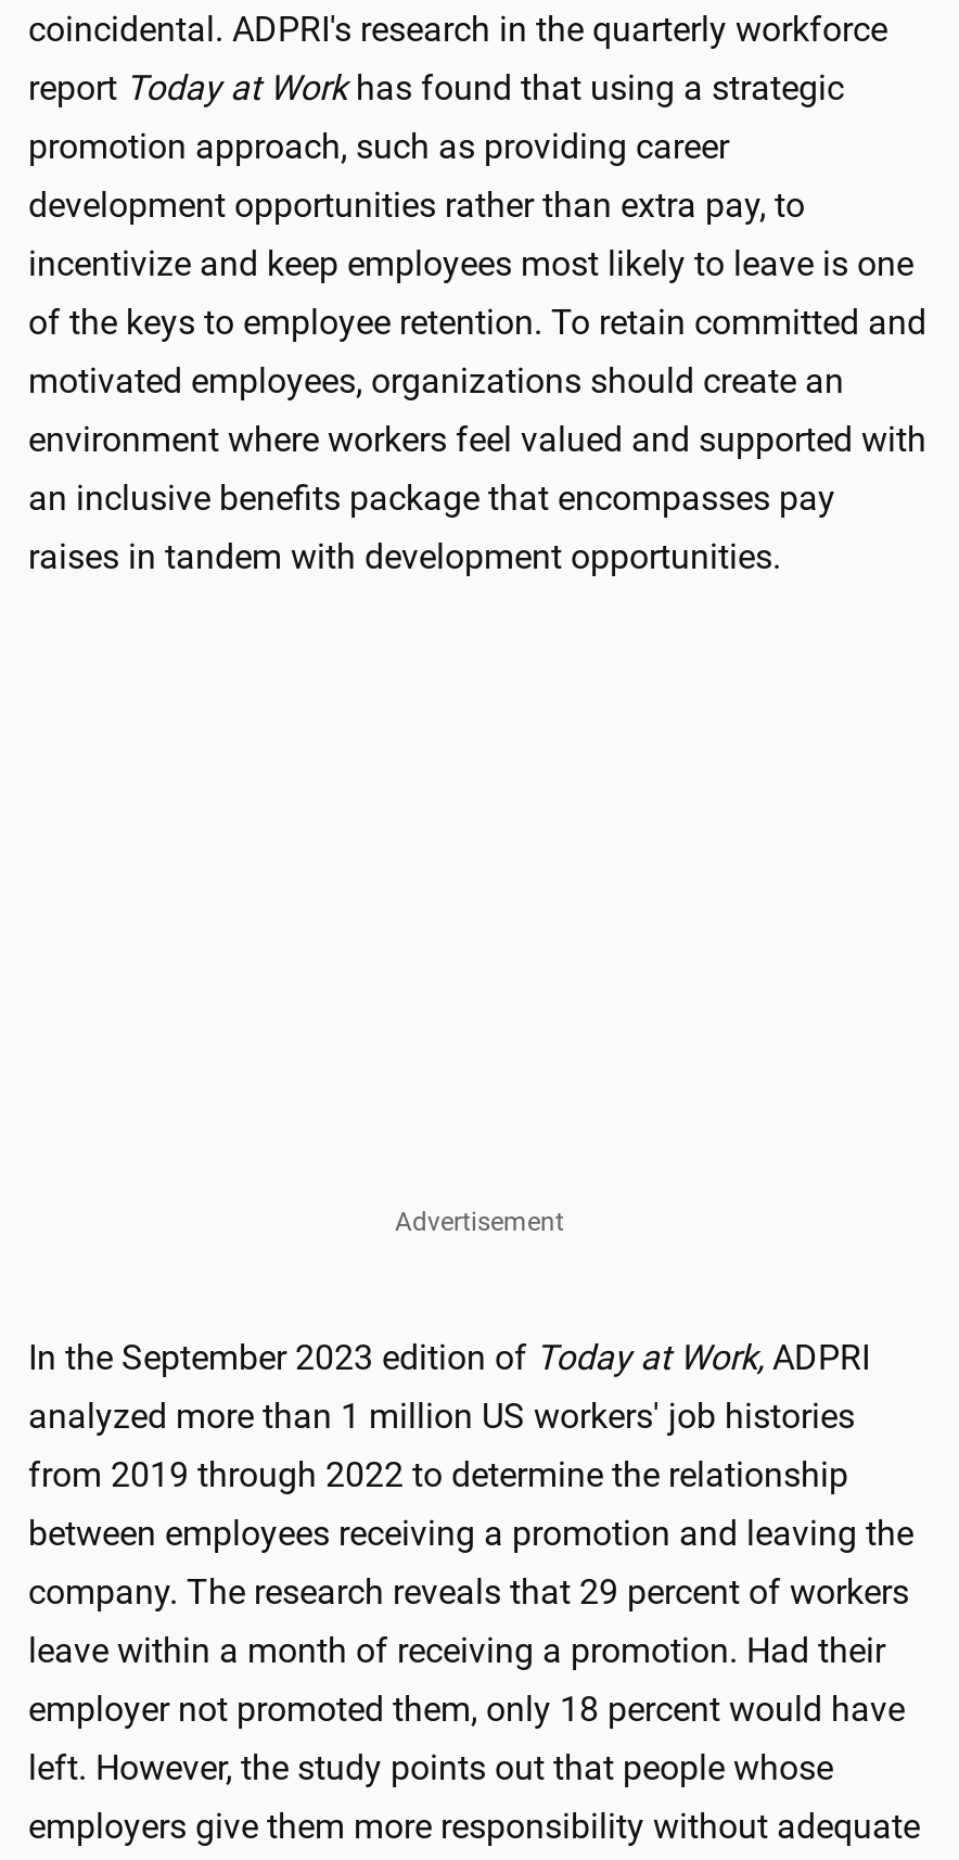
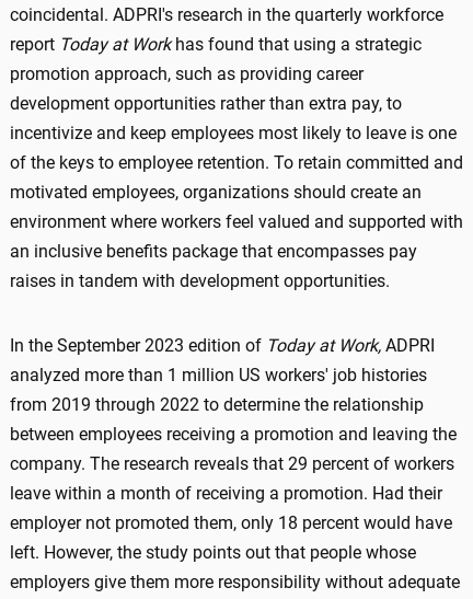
[395,1207,564,1237] Advertisement -> none

